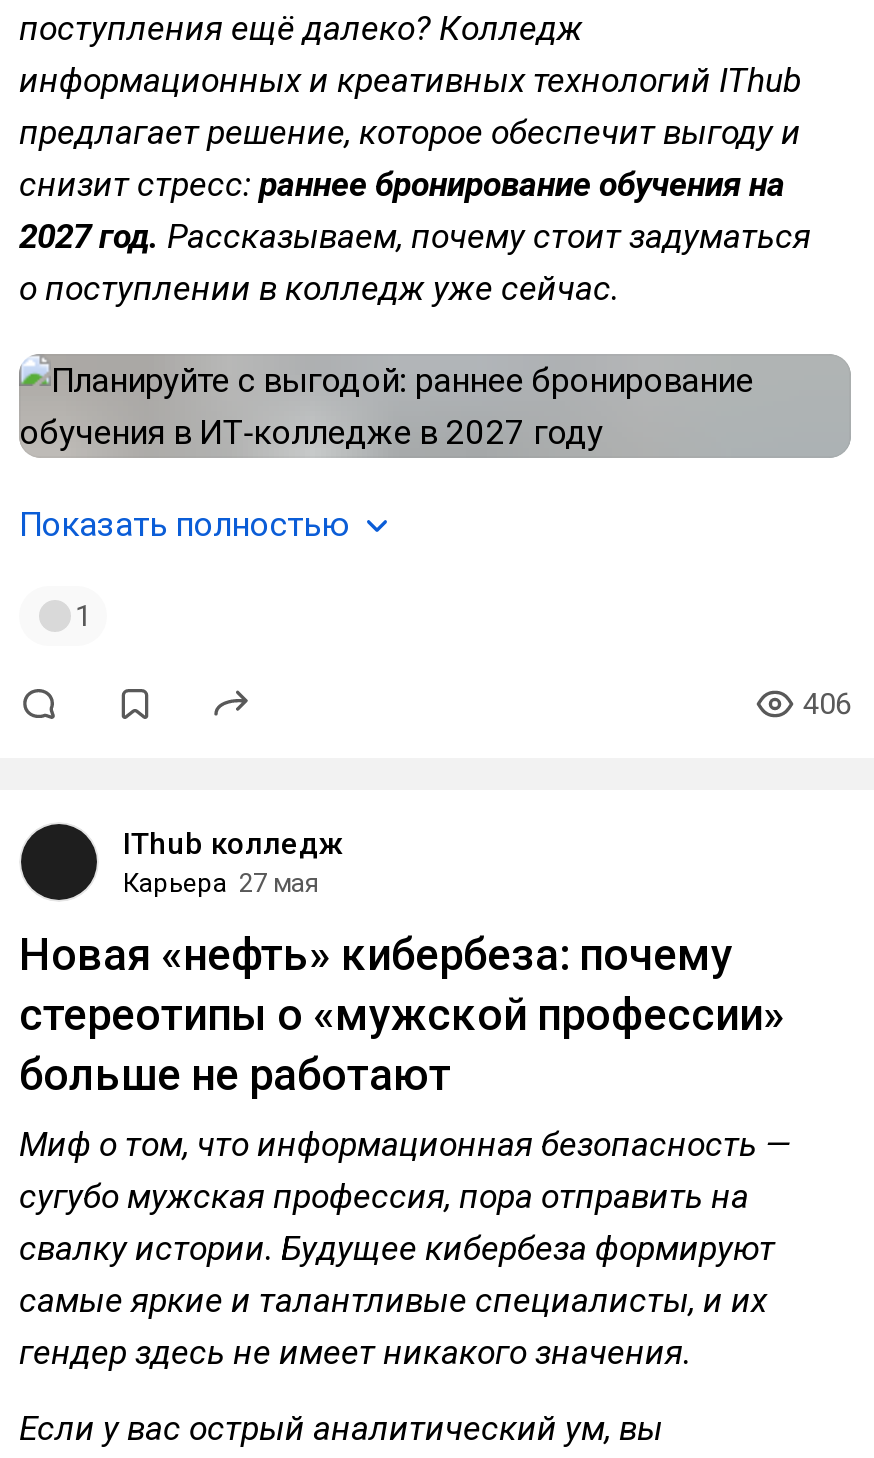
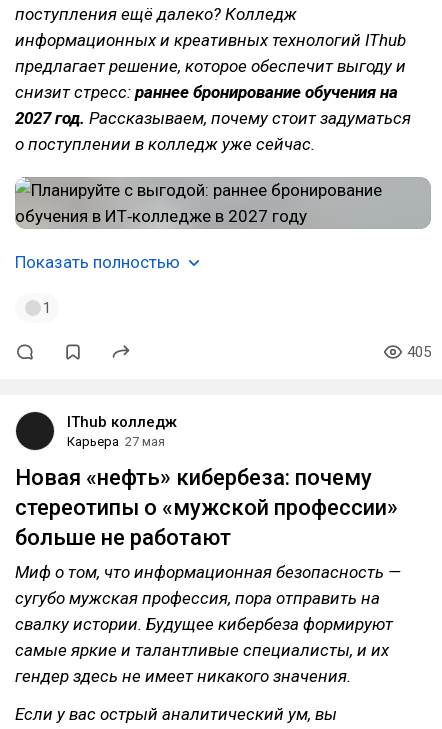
[803,686,851,722] 406 -> [407,343,431,361] 405

